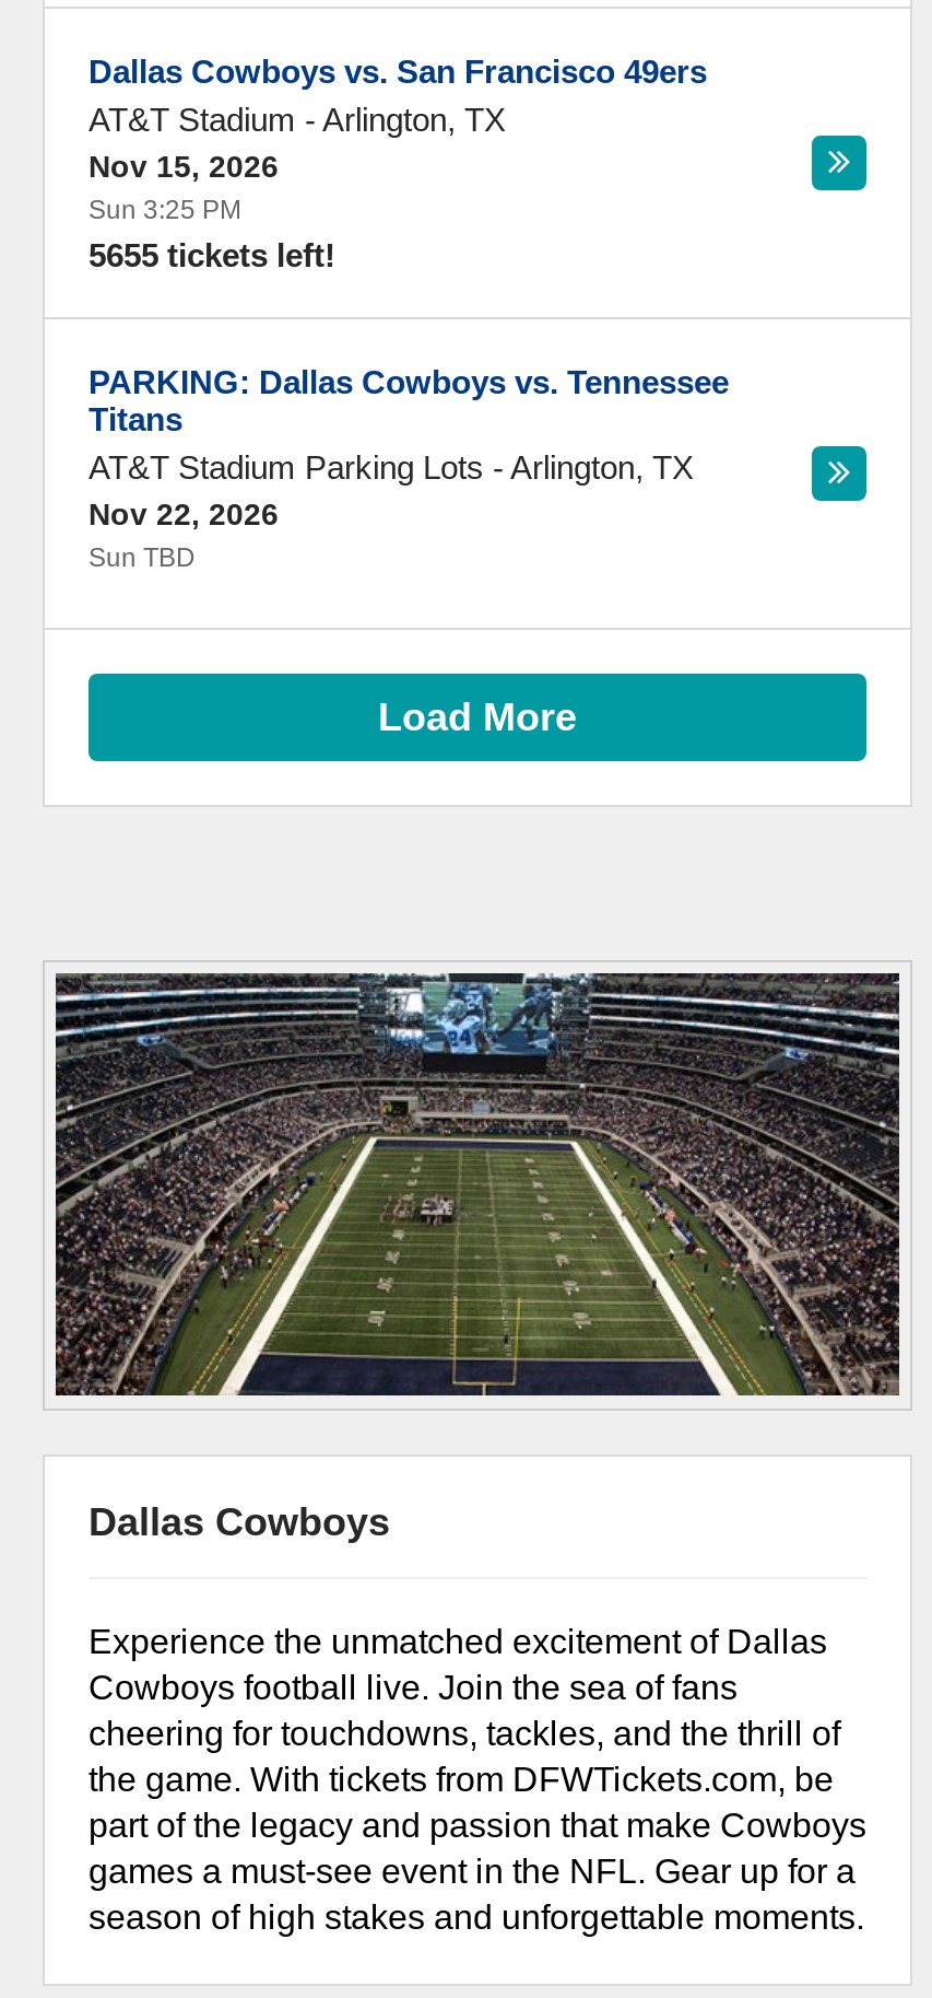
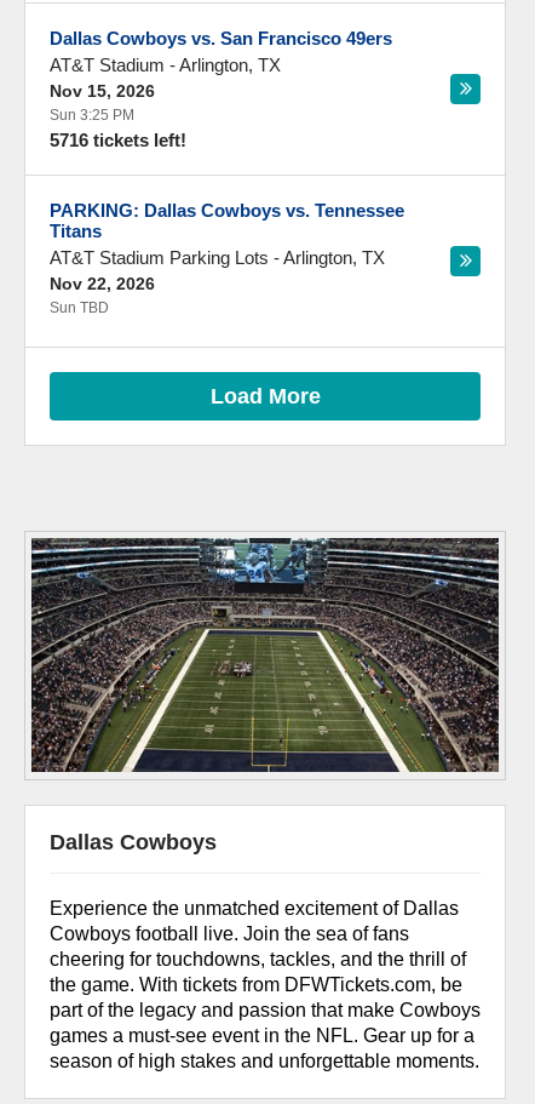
[89,236,335,273] 5655 tickets left! -> [50,130,186,150] 5716 tickets left!

